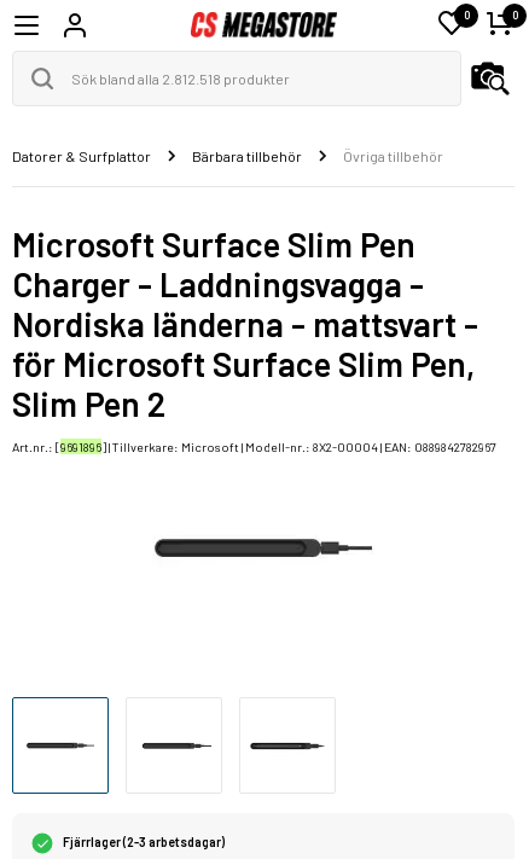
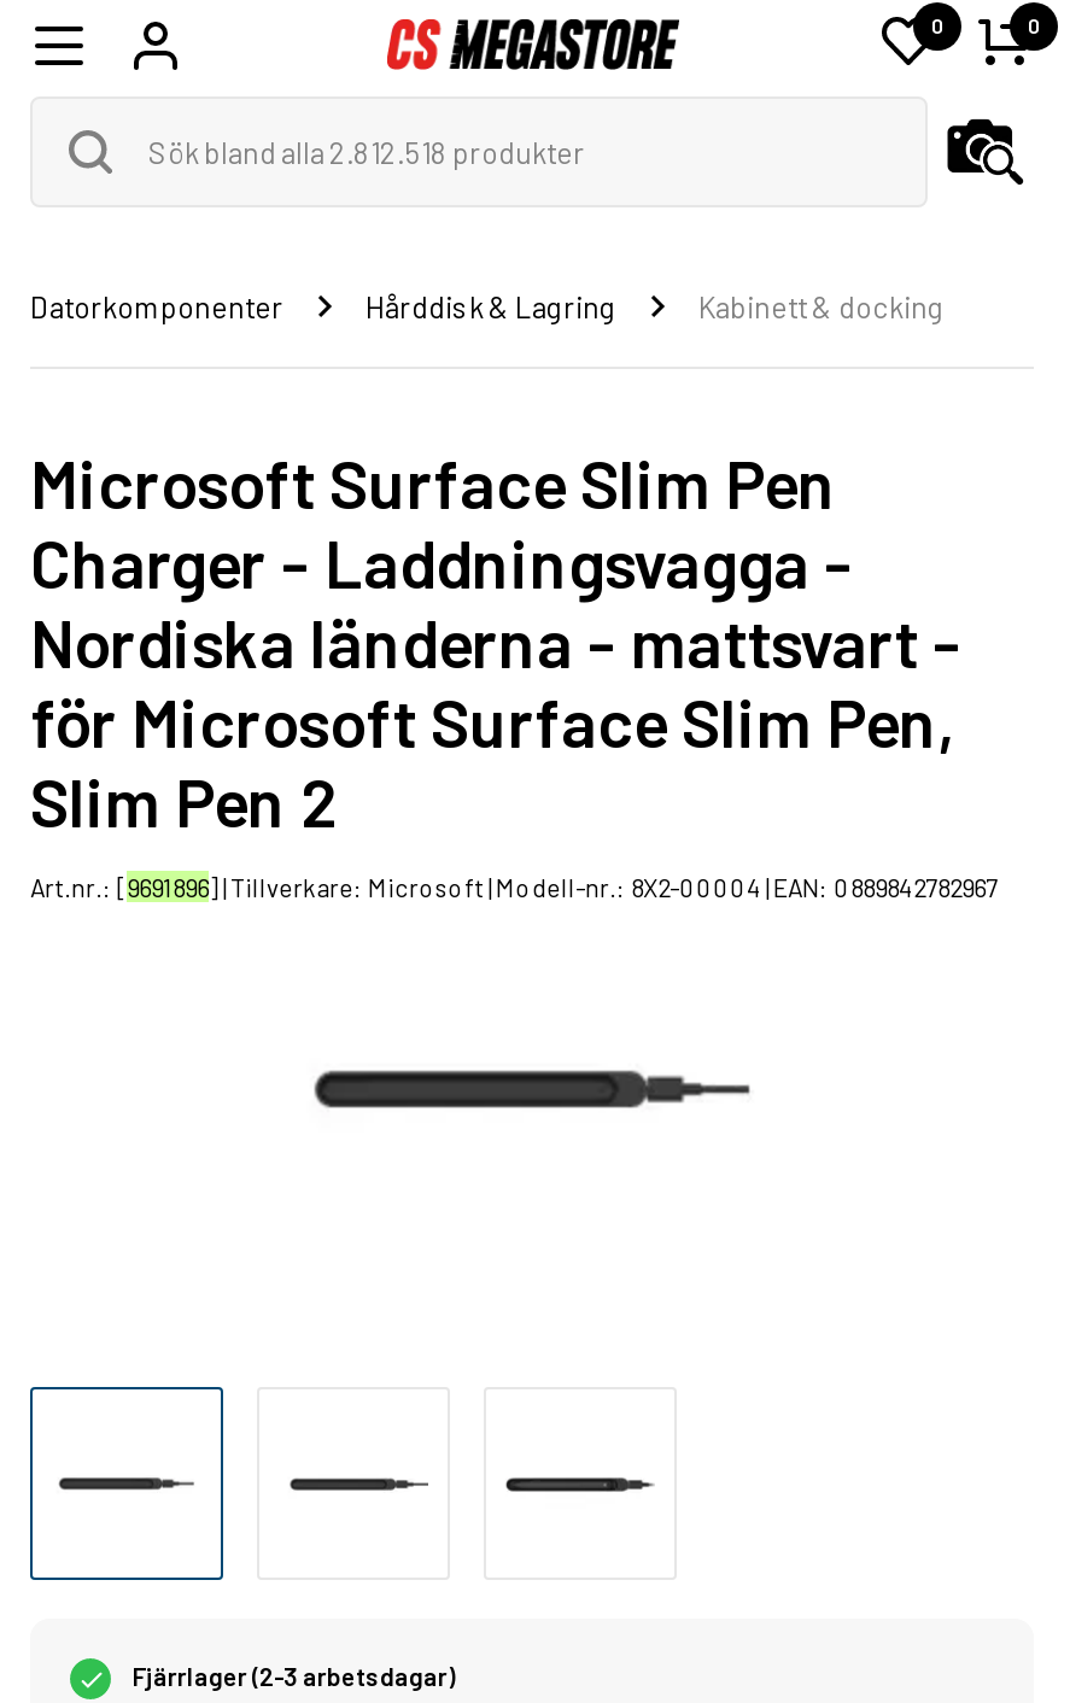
[12,147,443,164] Datorer & Surfplattor | Bärbara tillbehör | Övriga tillbehör -> [30,289,945,323] Datorkomponenter | Hårddisk & Lagring | Kabinett & docking

